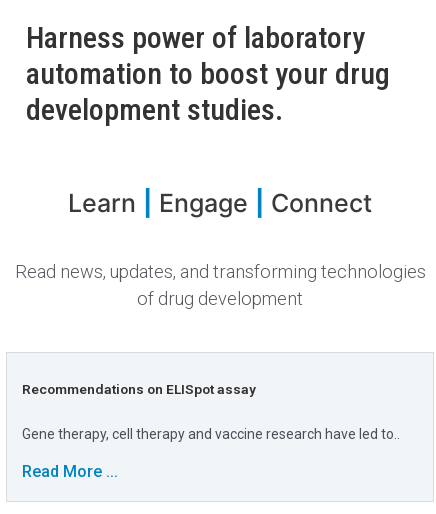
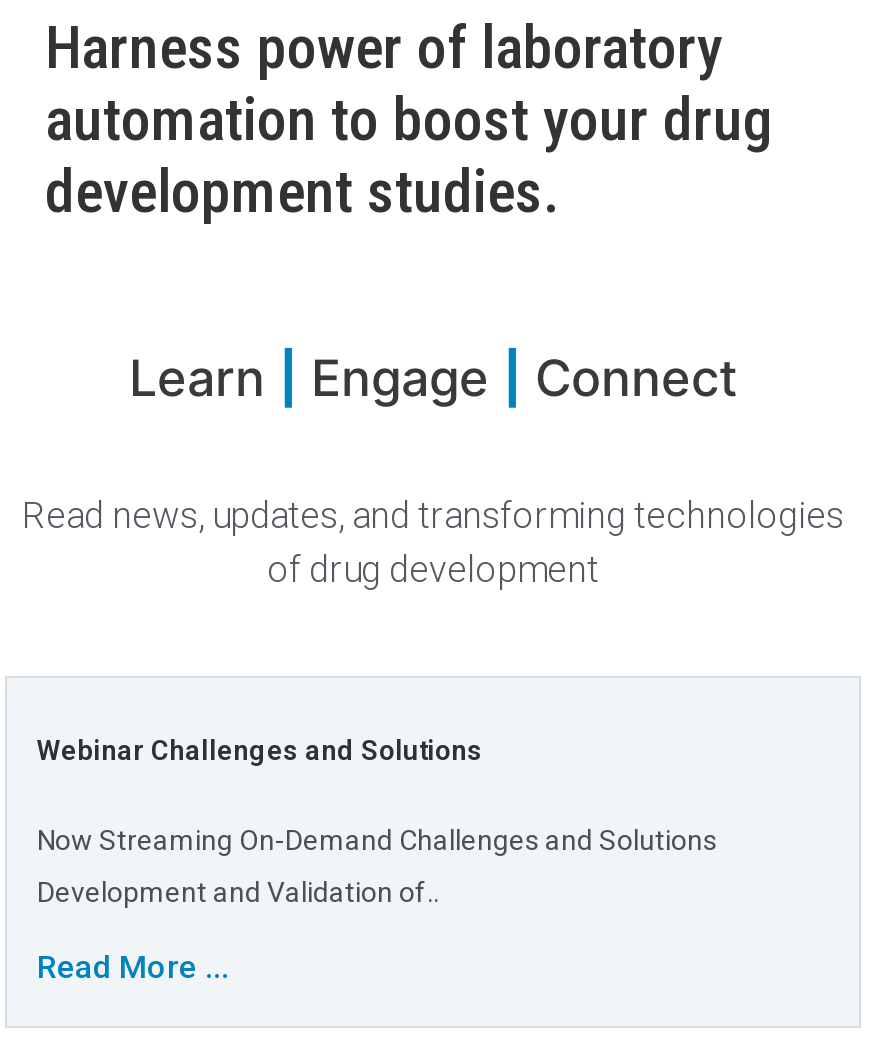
[22,381,400,442] Recommendations on ELISpot assay | Gene therapy, cell therapy and vaccine research have led to.. -> [37,733,717,907] Webinar Challenges and Solutions | Now Streaming On-Demand Challenges and Solutions | Development and Validation of..

